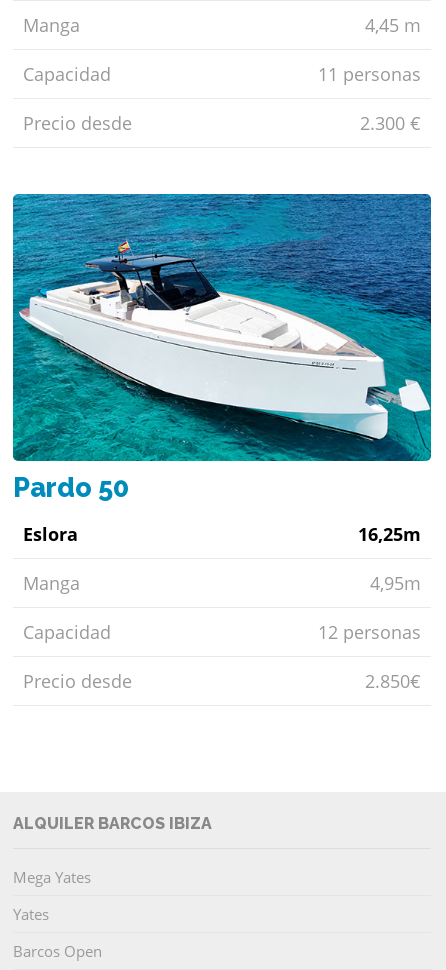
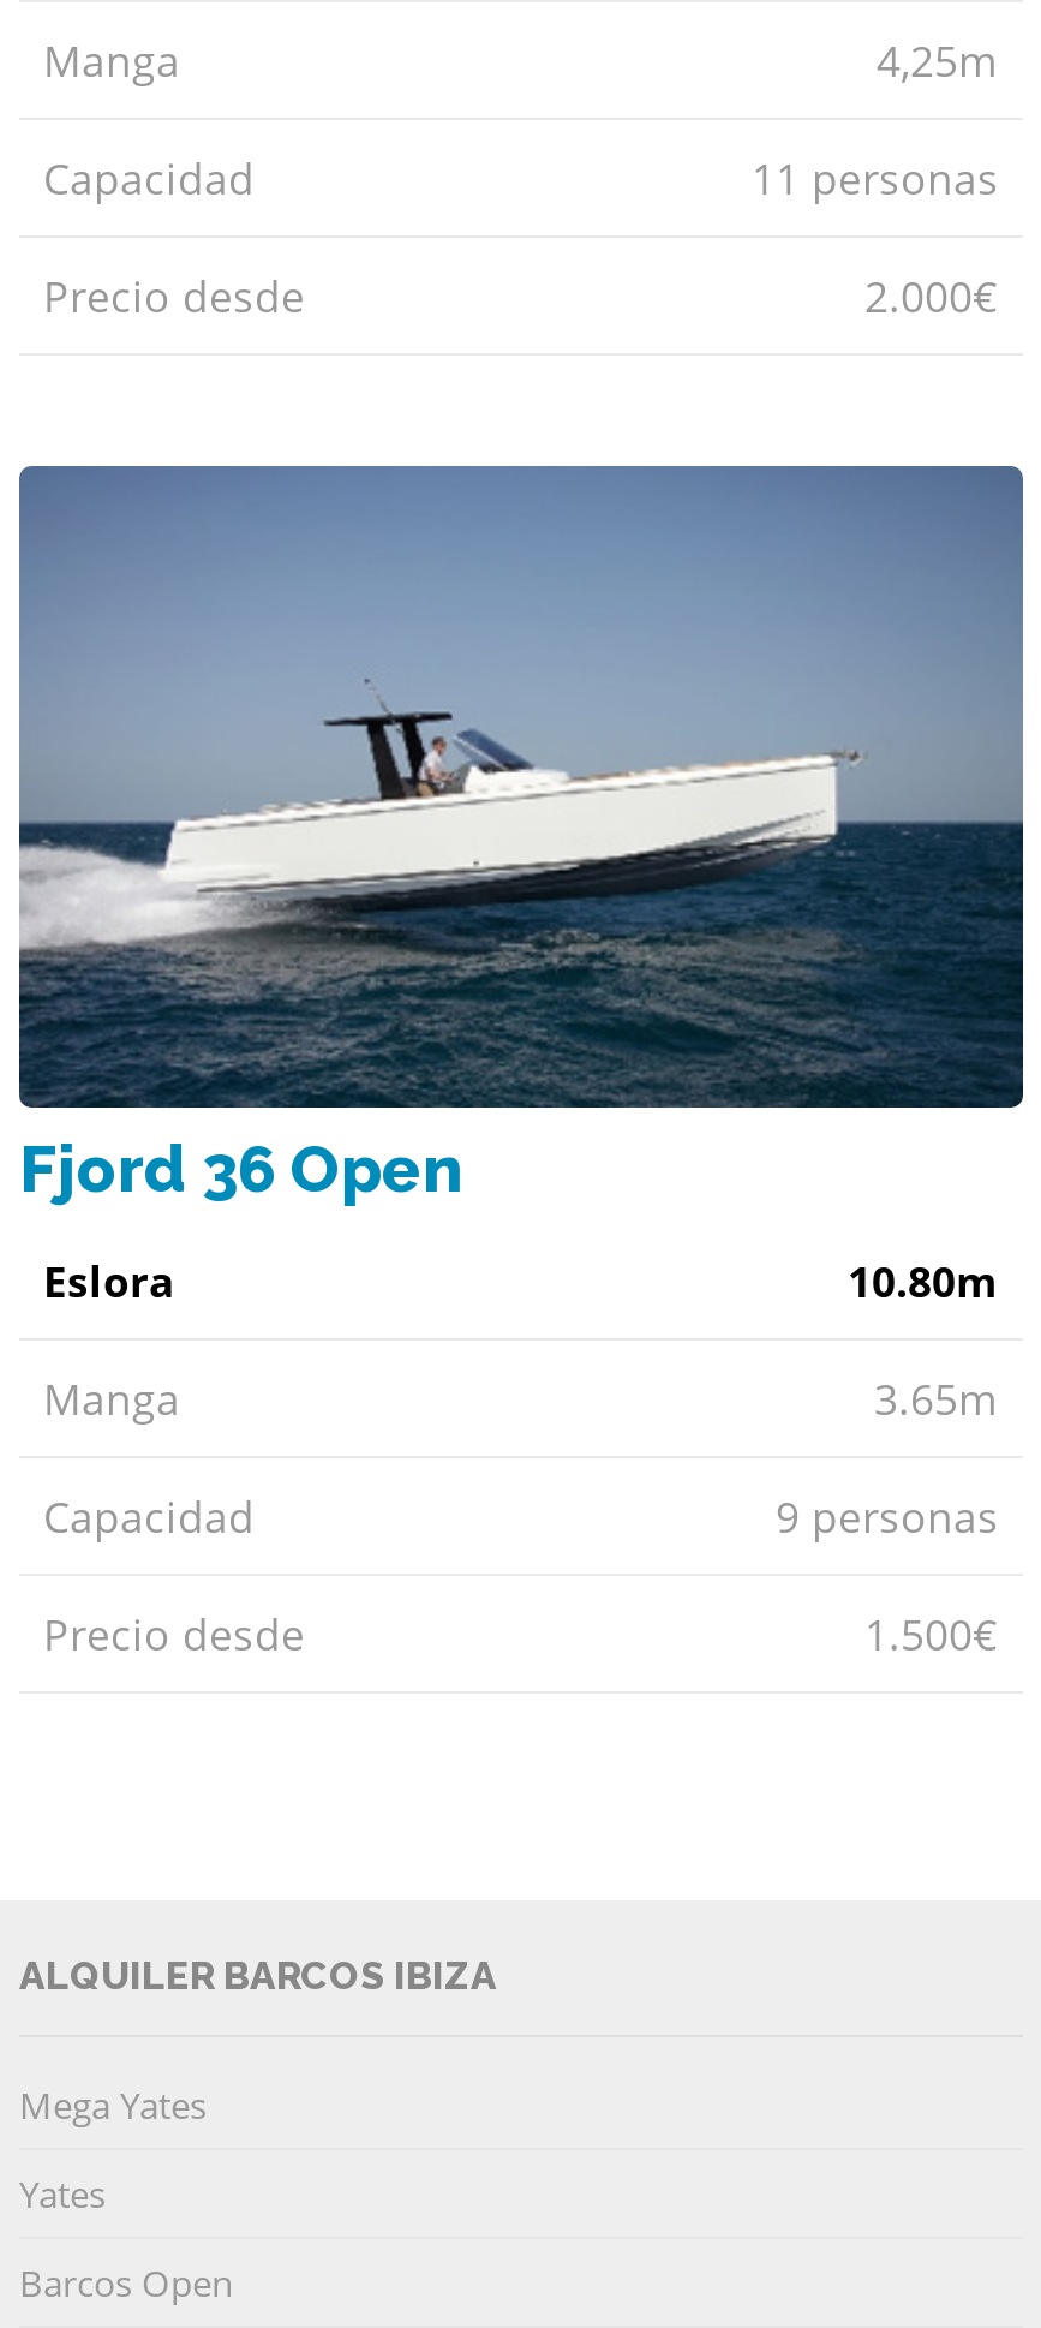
[365,13,421,37] 4,45 m -> [877,32,999,89] 4,25m
[360,111,421,135] 2.300 € -> [864,267,999,325] 2.000€
[12,194,432,502] [image] | Pardo 50 -> [17,464,1025,1205] [image] | Fjord 36 Open
[358,521,421,545] 16,25m -> [848,1251,999,1308] 10.80m
[370,570,421,594] 4,95m -> [874,1368,999,1426] 3.65m
[318,619,421,643] 12 personas -> [776,1486,999,1544] 9 personas
[365,668,421,692] 2.850€ -> [864,1604,999,1662] 1.500€

